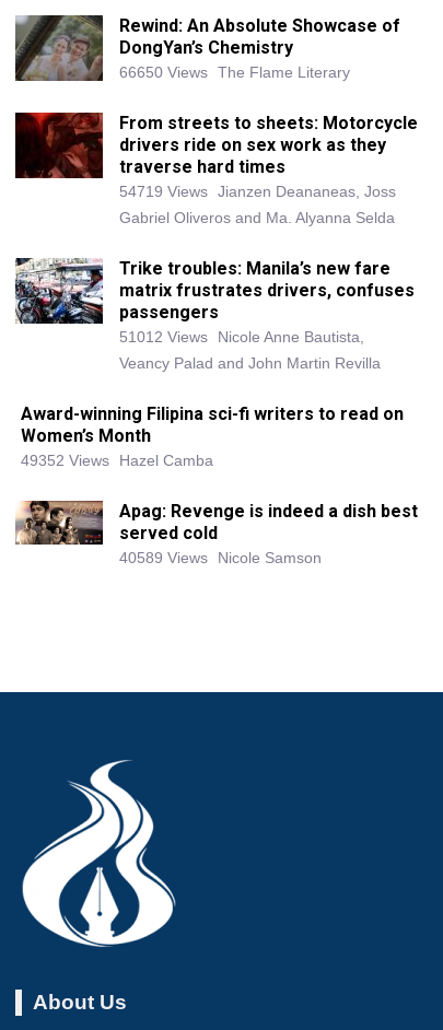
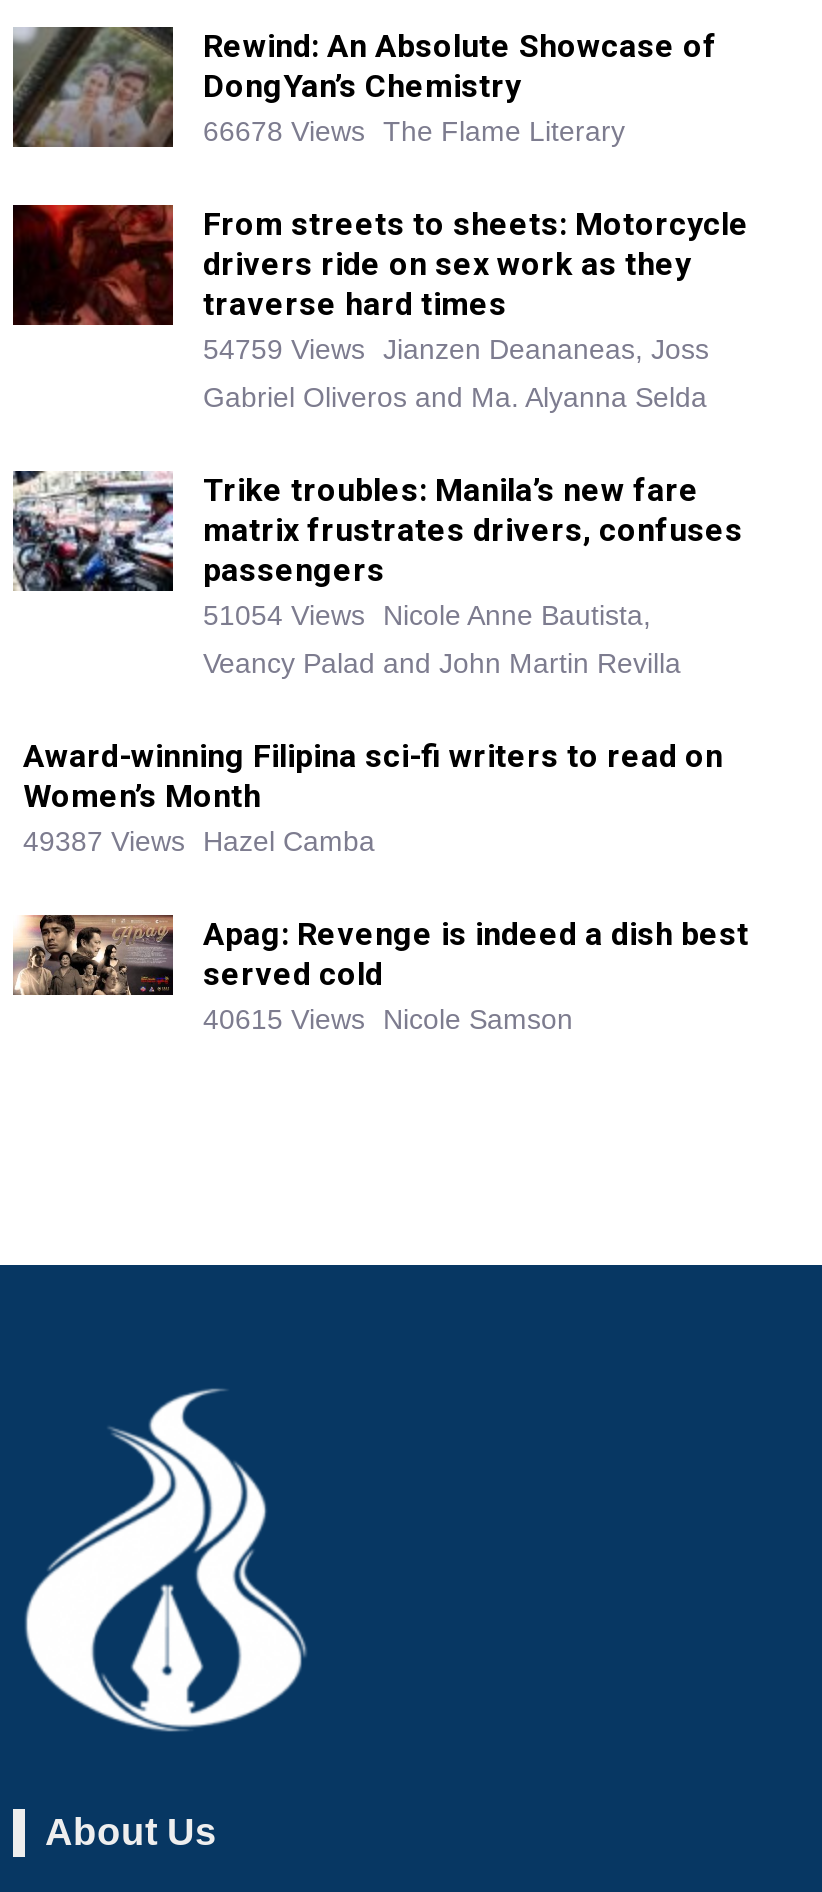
[119,64,350,81] 66650 Views The Flame Literary -> [203,115,625,147] 66678 Views The Flame Literary
[119,183,396,200] 54719 Views Jianzen Deananeas, Joss -> [203,333,709,365] 54759 Views Jianzen Deananeas, Joss
[119,328,364,346] 51012 Views Nicole Anne Bautista, -> [203,599,651,631] 51054 Views Nicole Anne Bautista,
[21,452,213,469] 49352 Views Hazel Camba -> [23,825,375,857] 49387 Views Hazel Camba
[119,549,322,567] 40589 Views Nicole Samson -> [203,1003,573,1035] 40615 Views Nicole Samson

